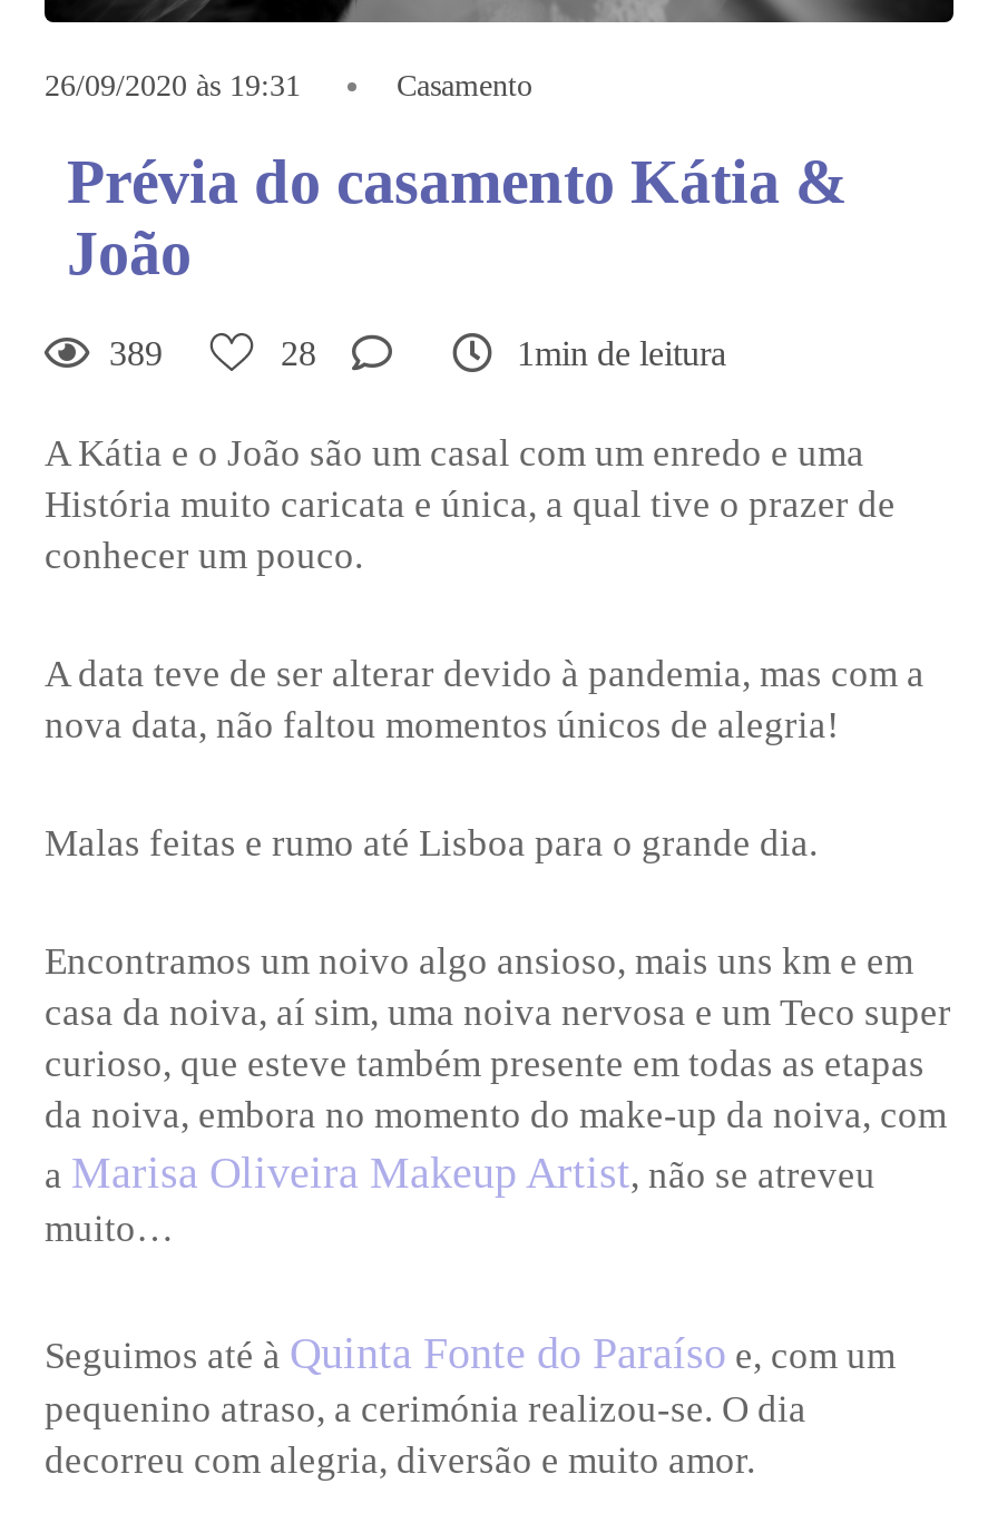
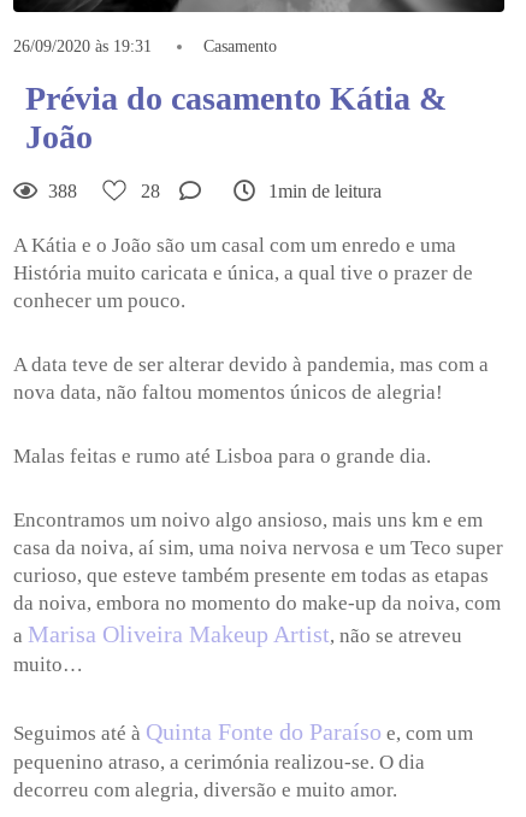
[109,334,163,372] 389 -> [48,181,77,201] 388

